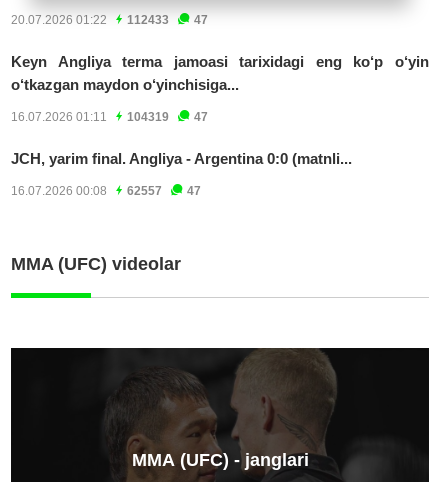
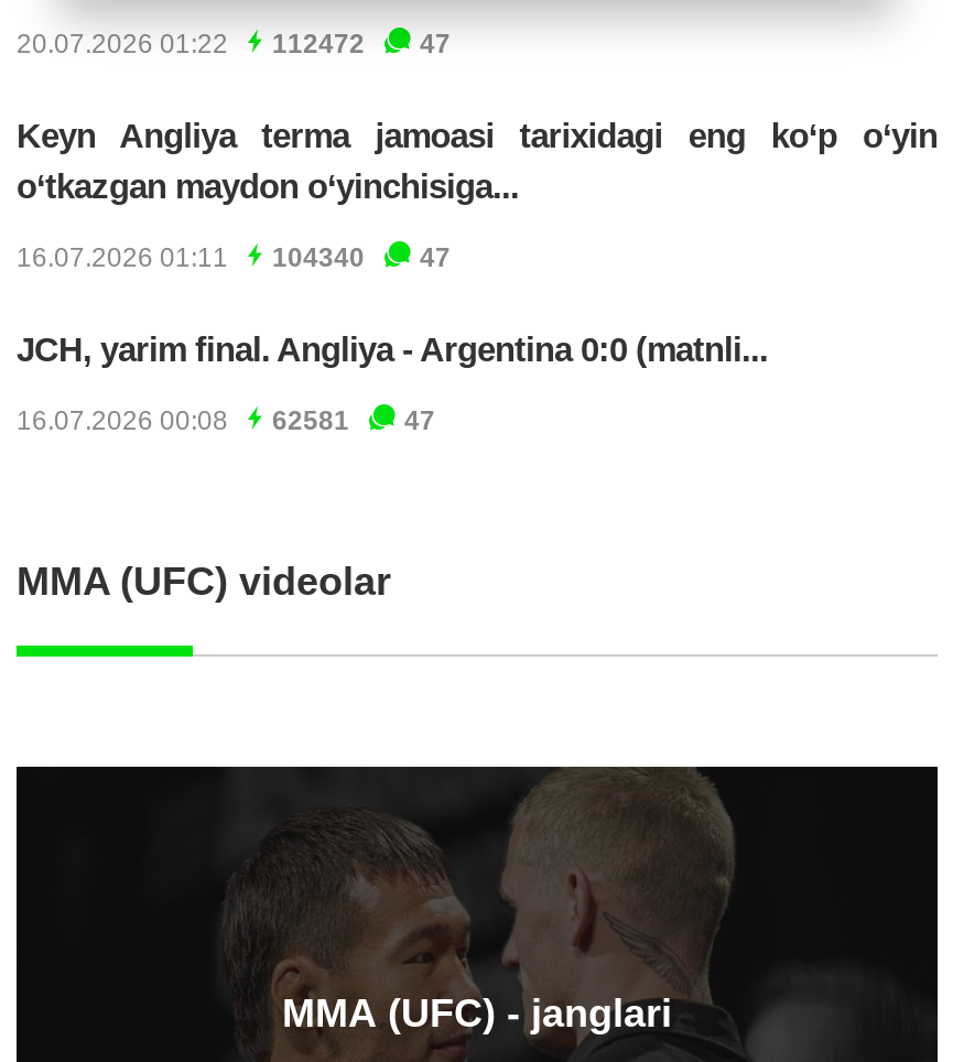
[11,13,208,27] 20.07.2026 01:22 112433 47 -> [17,29,451,59] 20.07.2026 01:22 112472 47
[11,110,208,124] 16.07.2026 01:11 104319 47 -> [17,242,451,273] 16.07.2026 01:11 104340 47
[11,184,201,198] 16.07.2026 00:08 62557 47 -> [17,405,435,436] 16.07.2026 00:08 62581 47

